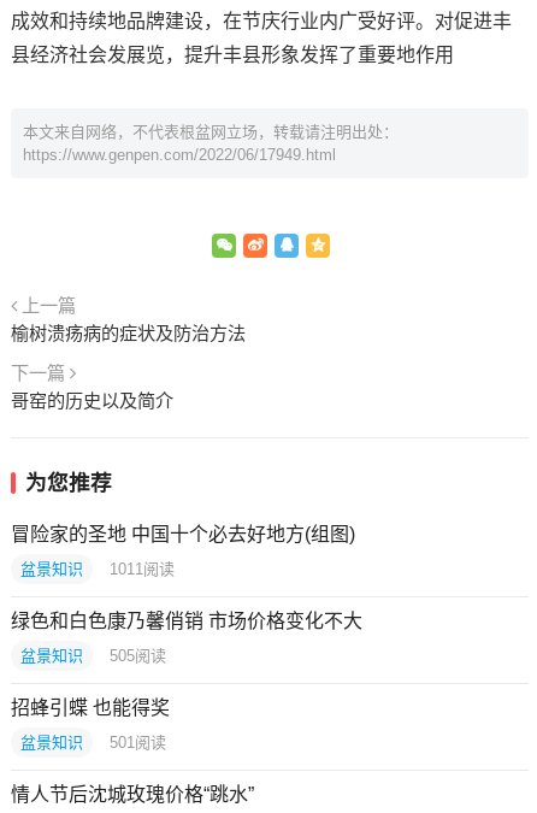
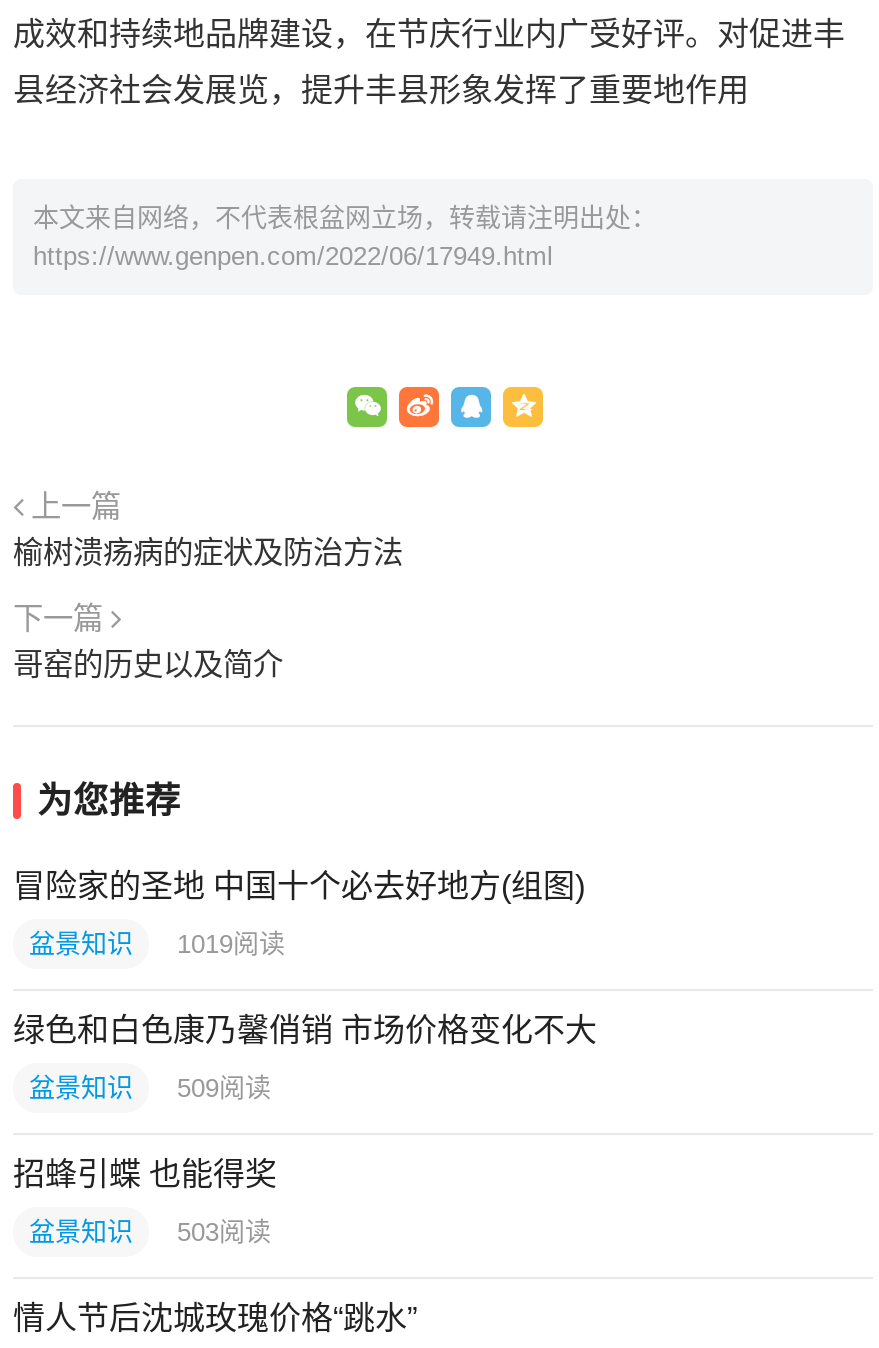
[20,560,175,578] 盆景知识 1011阅读 -> [29,929,285,959] 盆景知识 1019阅读
[20,647,166,665] 盆景知识 505阅读 -> [29,1073,271,1103] 盆景知识 509阅读
[20,734,166,752] 盆景知识 501阅读 -> [29,1217,271,1247] 盆景知识 503阅读

